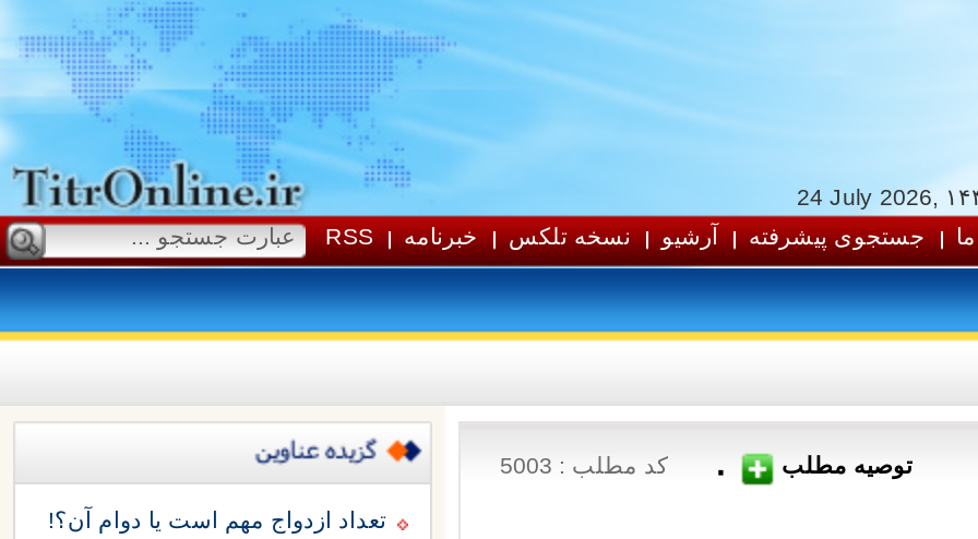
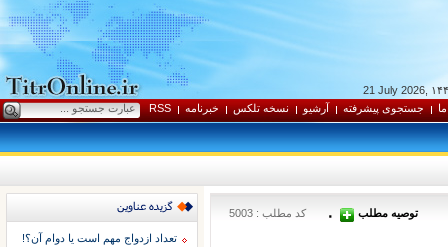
[797,183,932,209] 24 July 2026 -> [363,84,425,96] 21 July 2026

